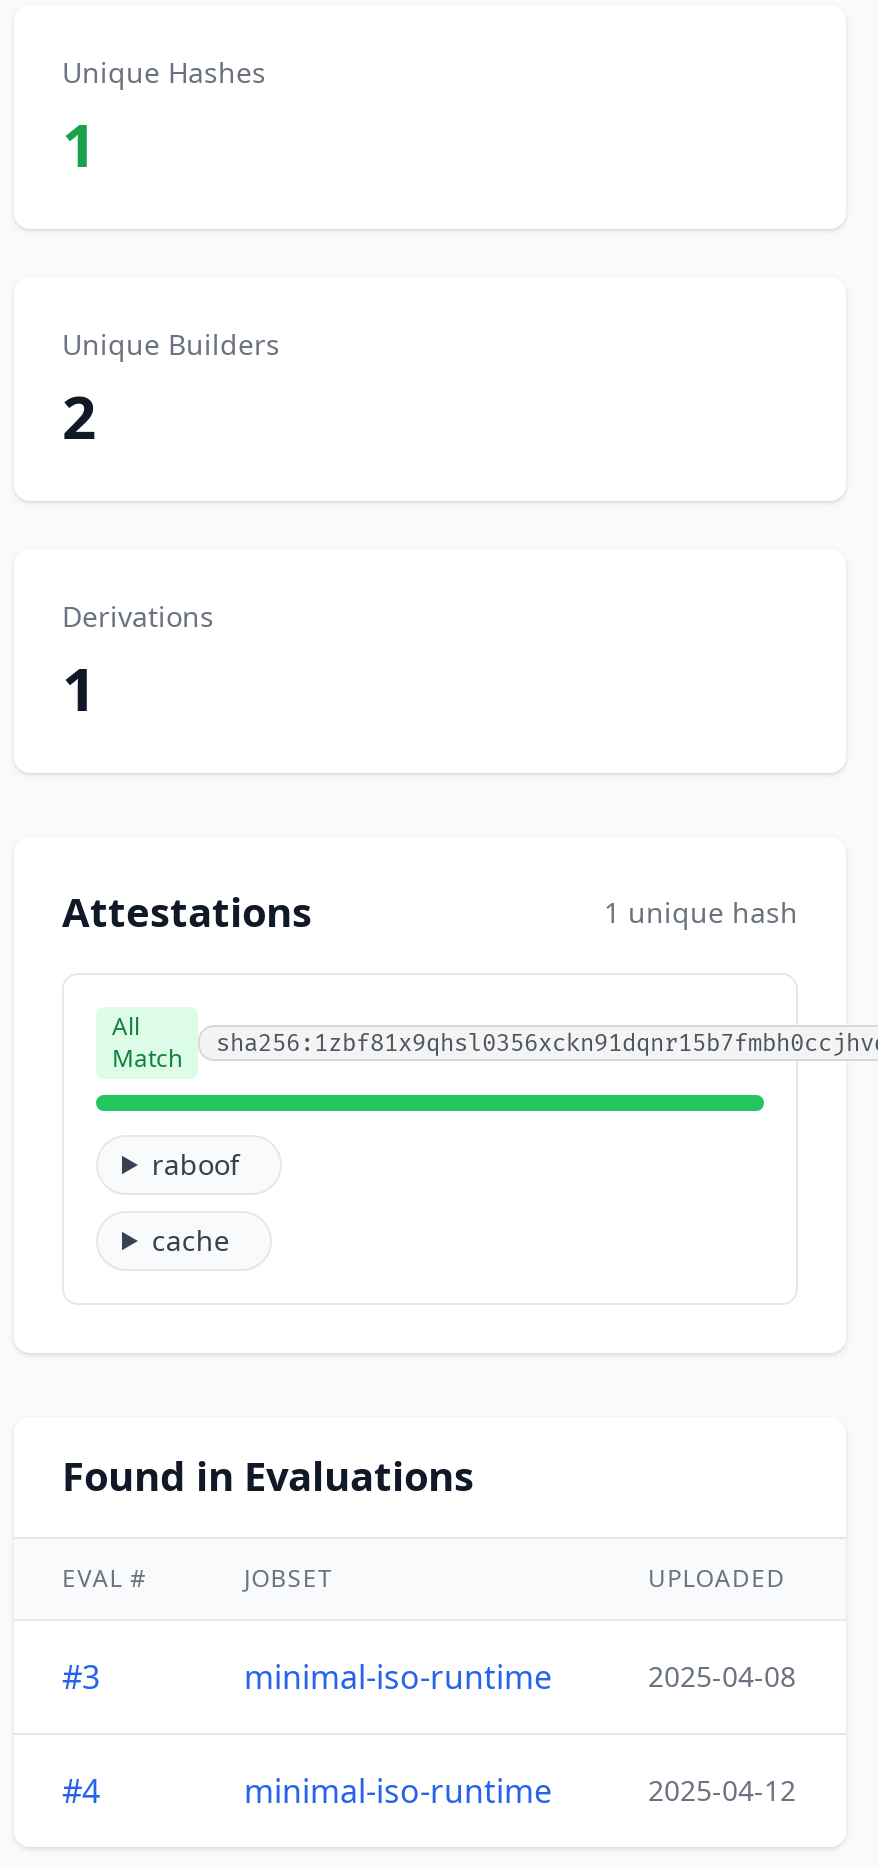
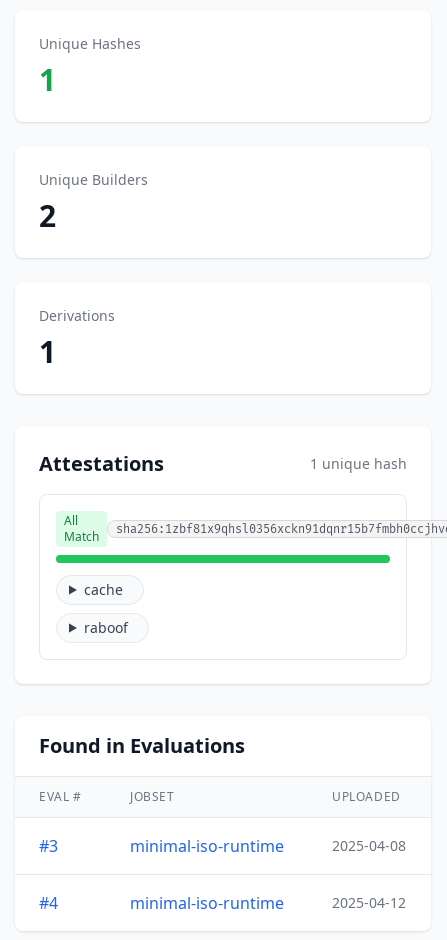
moved [152,1145,240,1183] -> [84,618,128,637]: raboof
moved [152,1221,230,1259] -> [84,580,123,599]: cache

